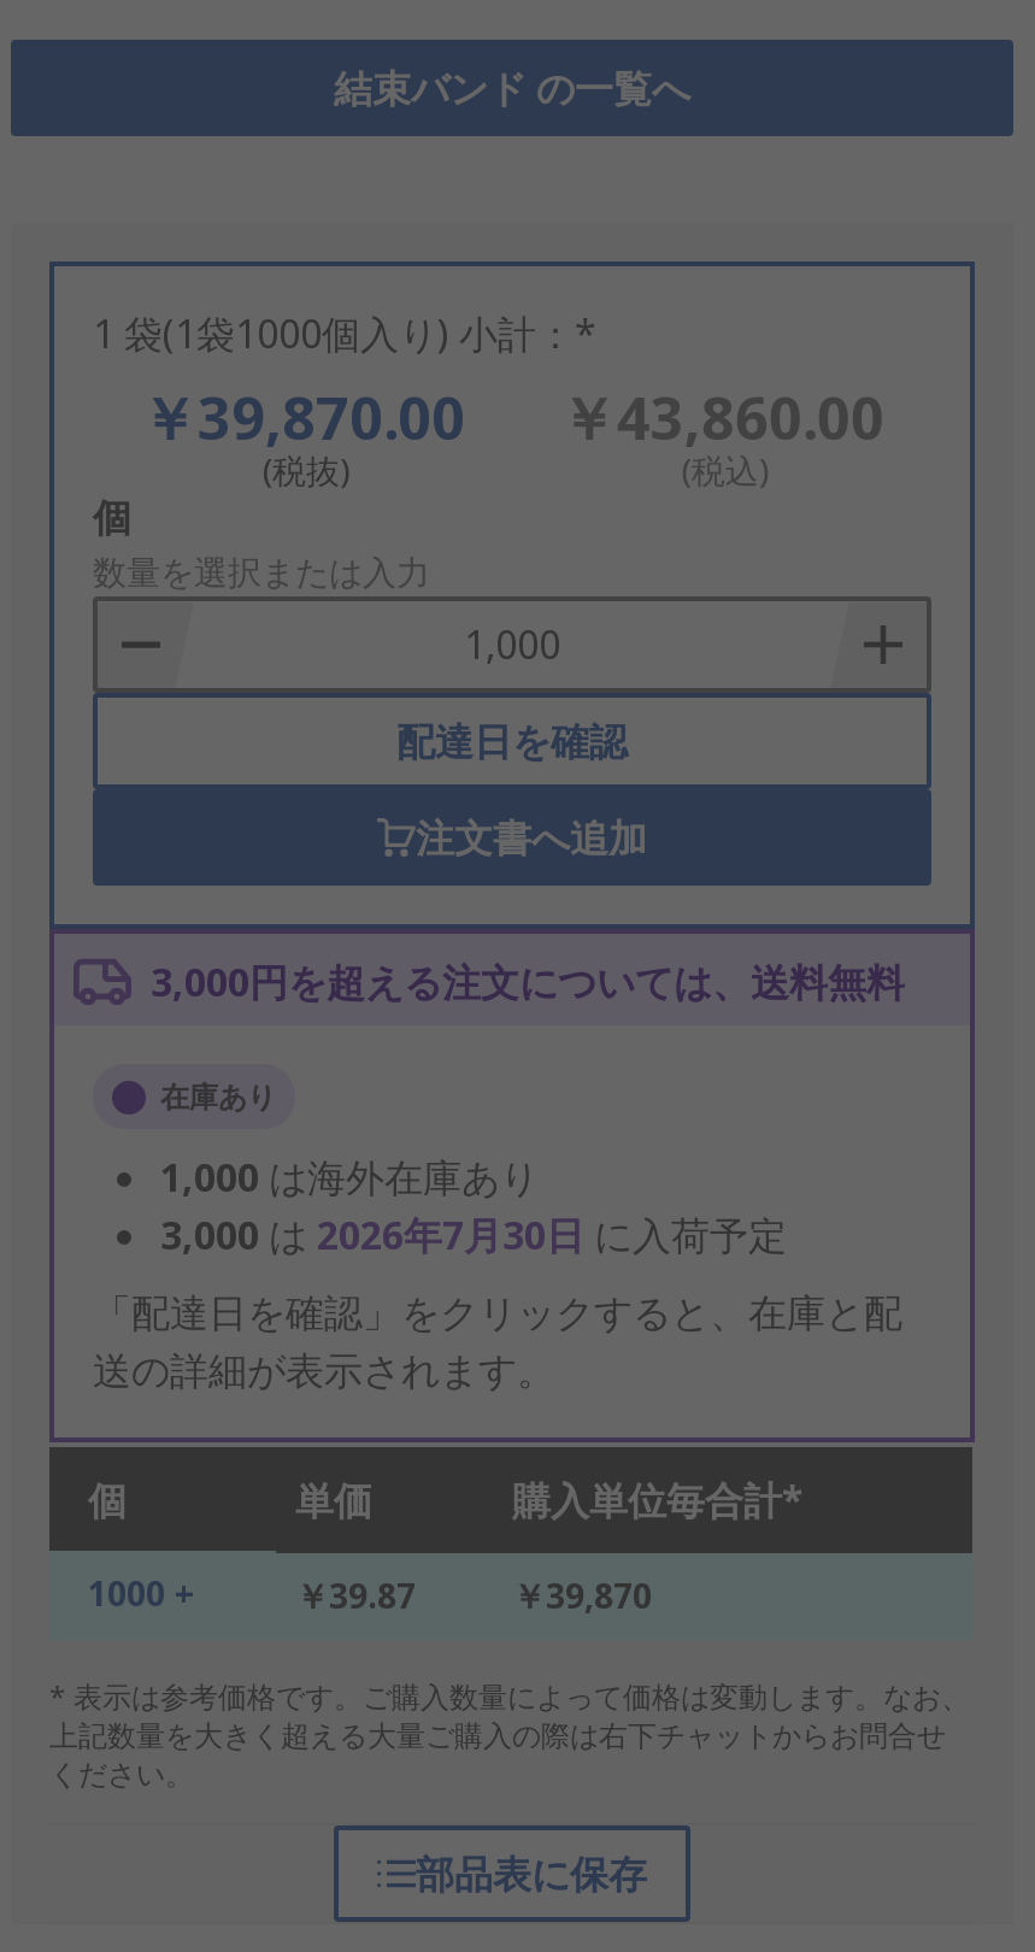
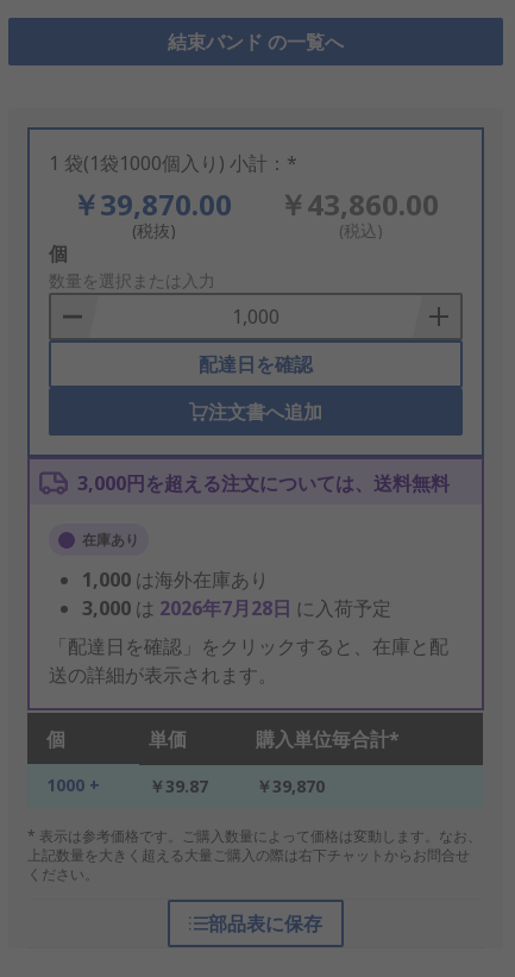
[160,1210,787,1263] 3,000は2026年7月30日に入荷予定 -> [82,596,391,622] 3,000は2026年7月28日に入荷予定

